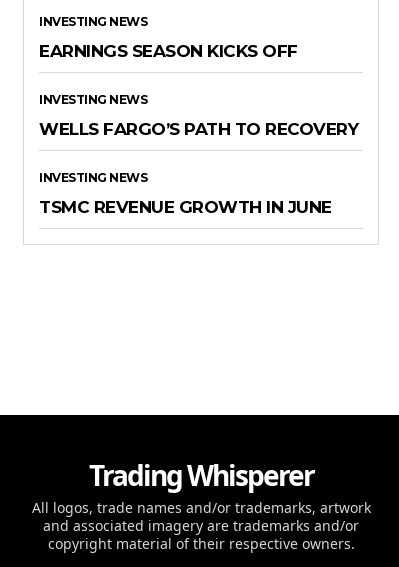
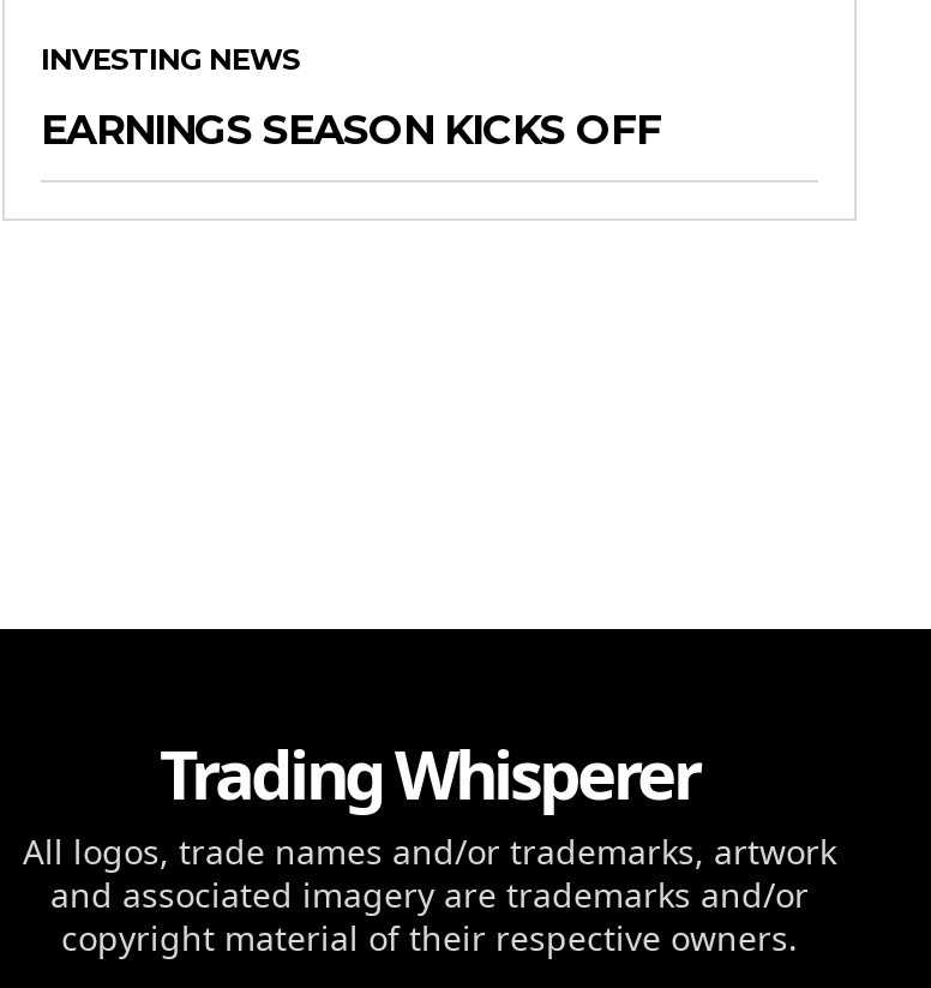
[39,92,358,217] INVESTING NEWS | WELLS FARGO’S PATH TO RECOVERY | INVESTING NEWS | TSMC REVENUE GROWTH IN JUNE -> none

